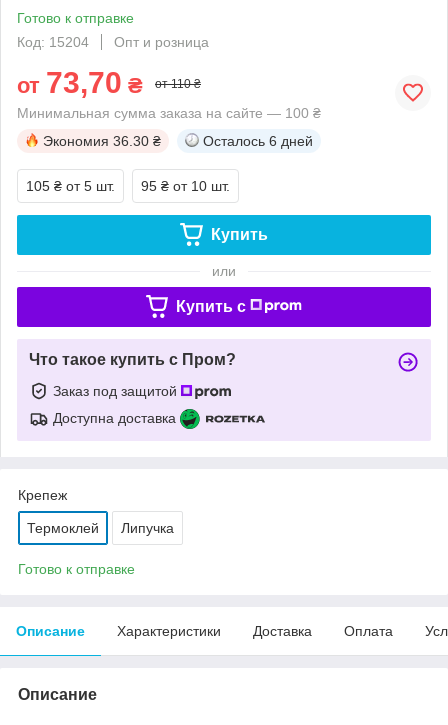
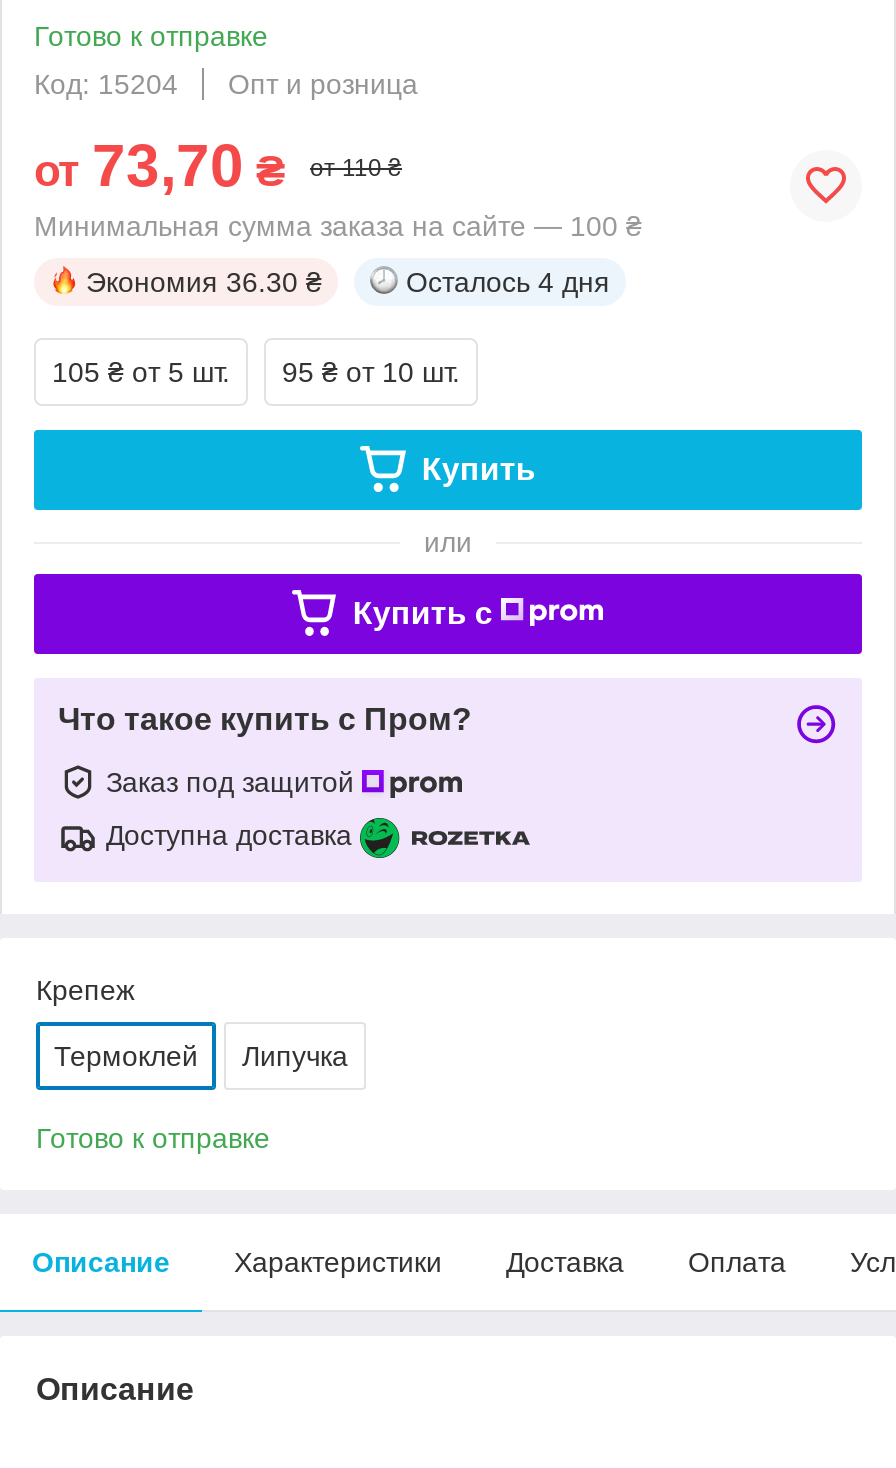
[203,133,313,149] Осталось 6 дней -> [406,266,610,298] Осталось 4 дня

